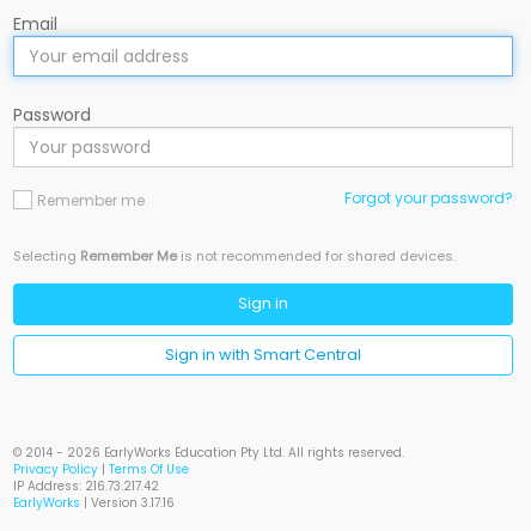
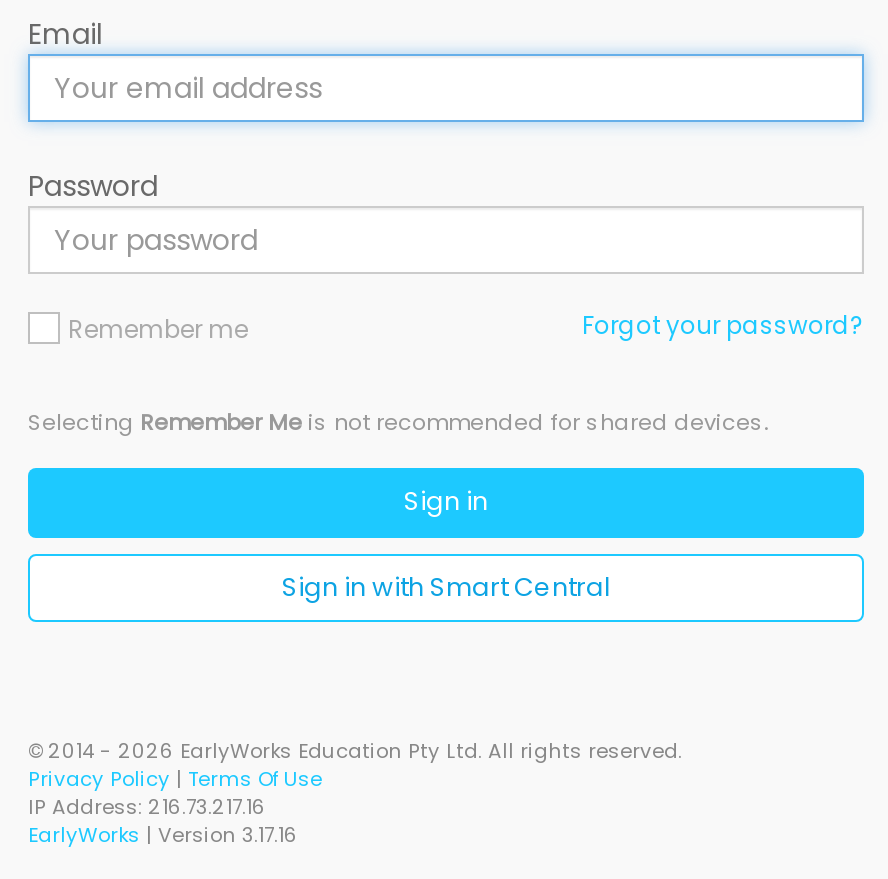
[13,477,159,495] IP Address: 216.73.217.42 -> [28,792,266,822] IP Address: 216.73.217.16

